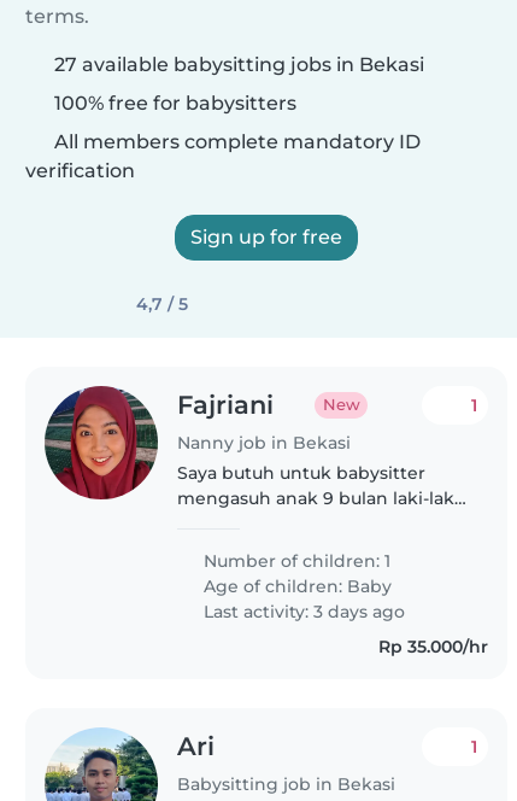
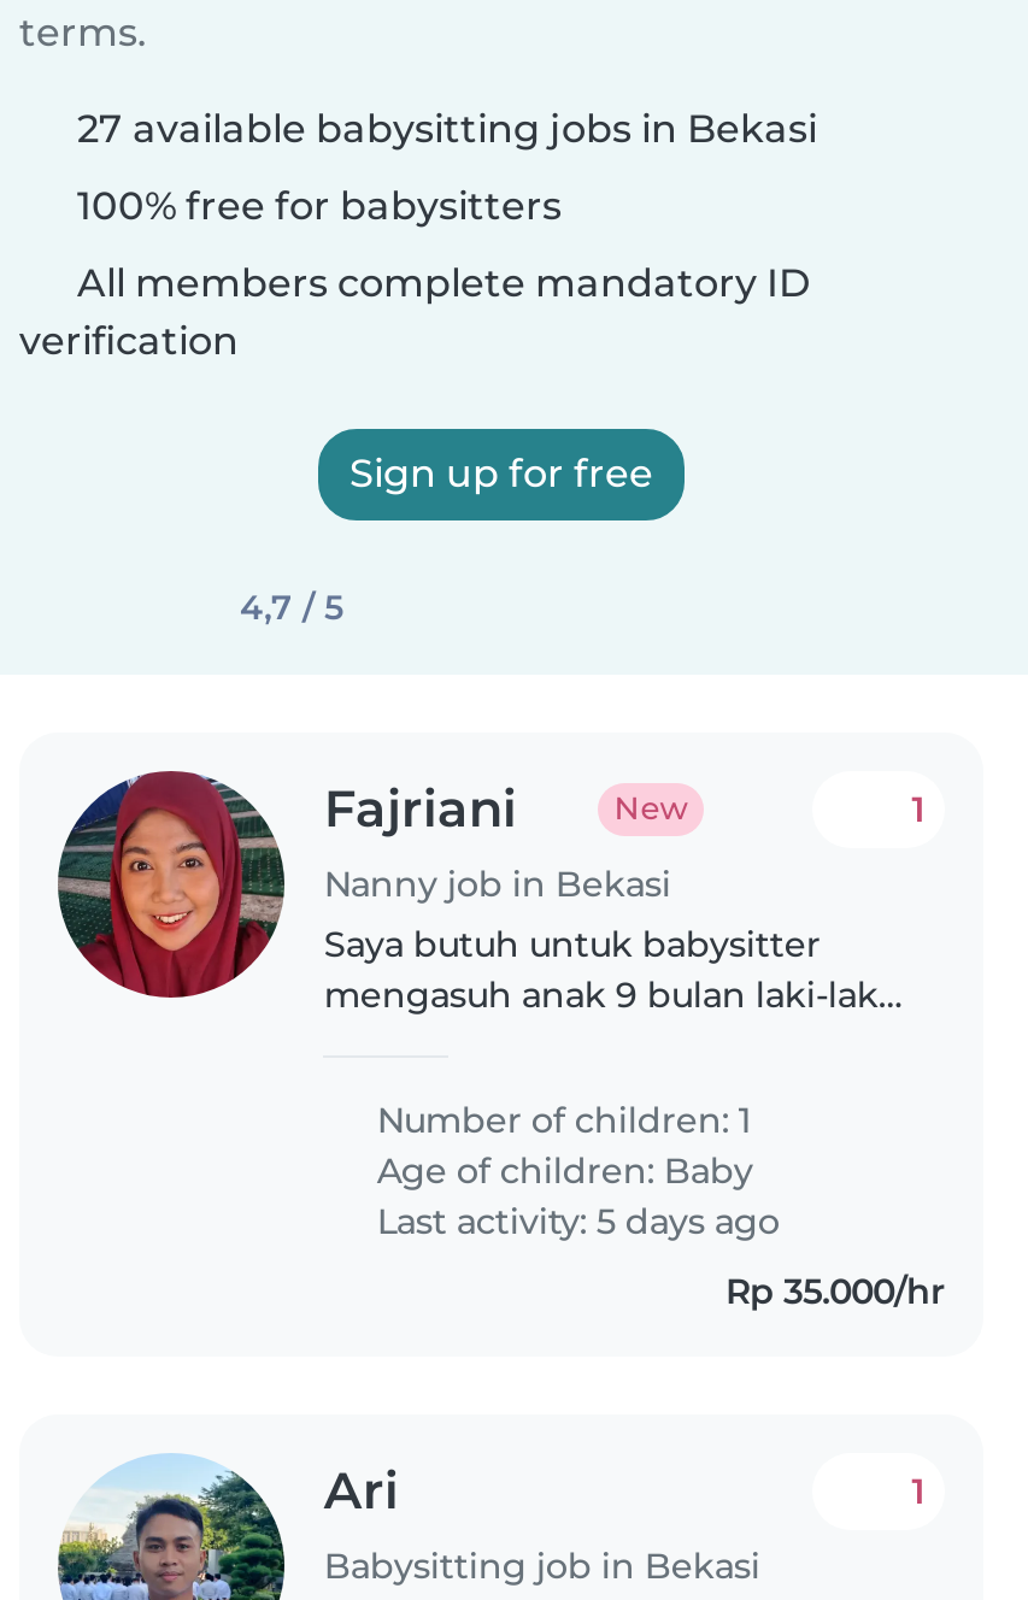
[199,601,405,622] Last activity: 3 days ago -> [367,1200,779,1243] Last activity: 5 days ago

